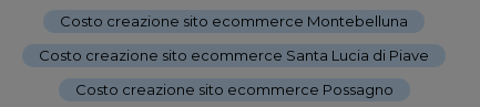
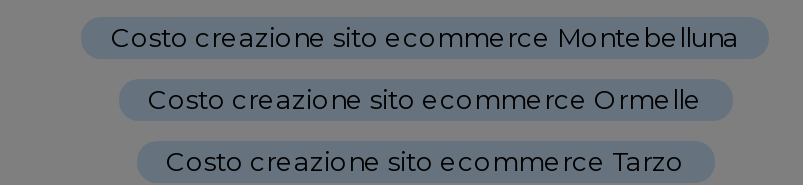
[39,46,429,64] Costo creazione sito ecommerce Santa Lucia di Piave -> [148,82,702,114] Costo creazione sito ecommerce Ormelle
[75,80,393,98] Costo creazione sito ecommerce Possagno -> [166,144,684,176] Costo creazione sito ecommerce Tarzo

